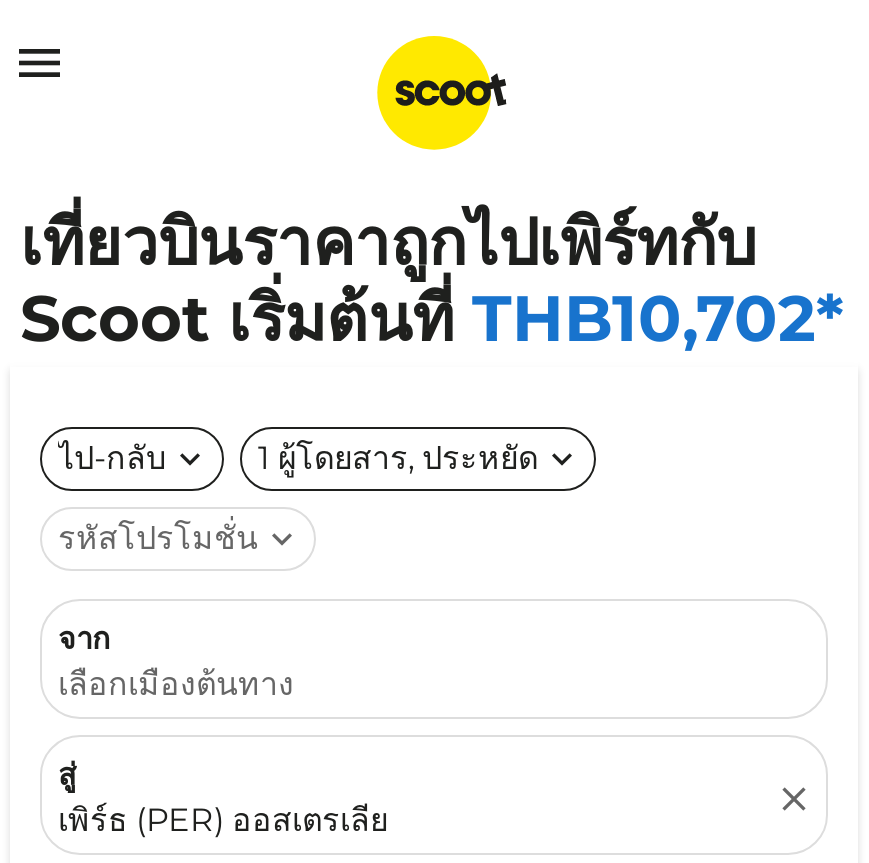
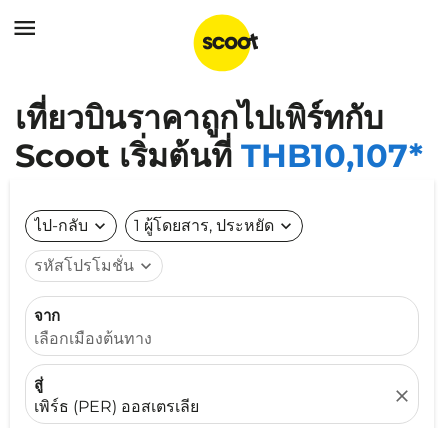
[20,279,844,357] Scoot เริ่มต้นที่THB10,702* -> [15,136,423,175] Scoot เริ่มต้นที่THB10,107*

